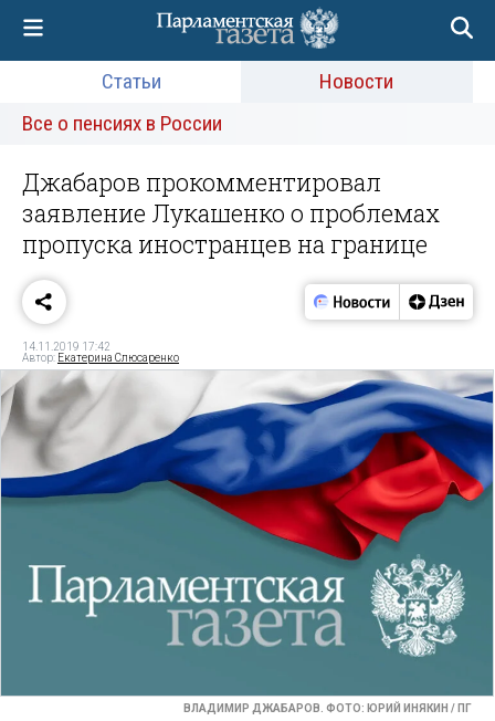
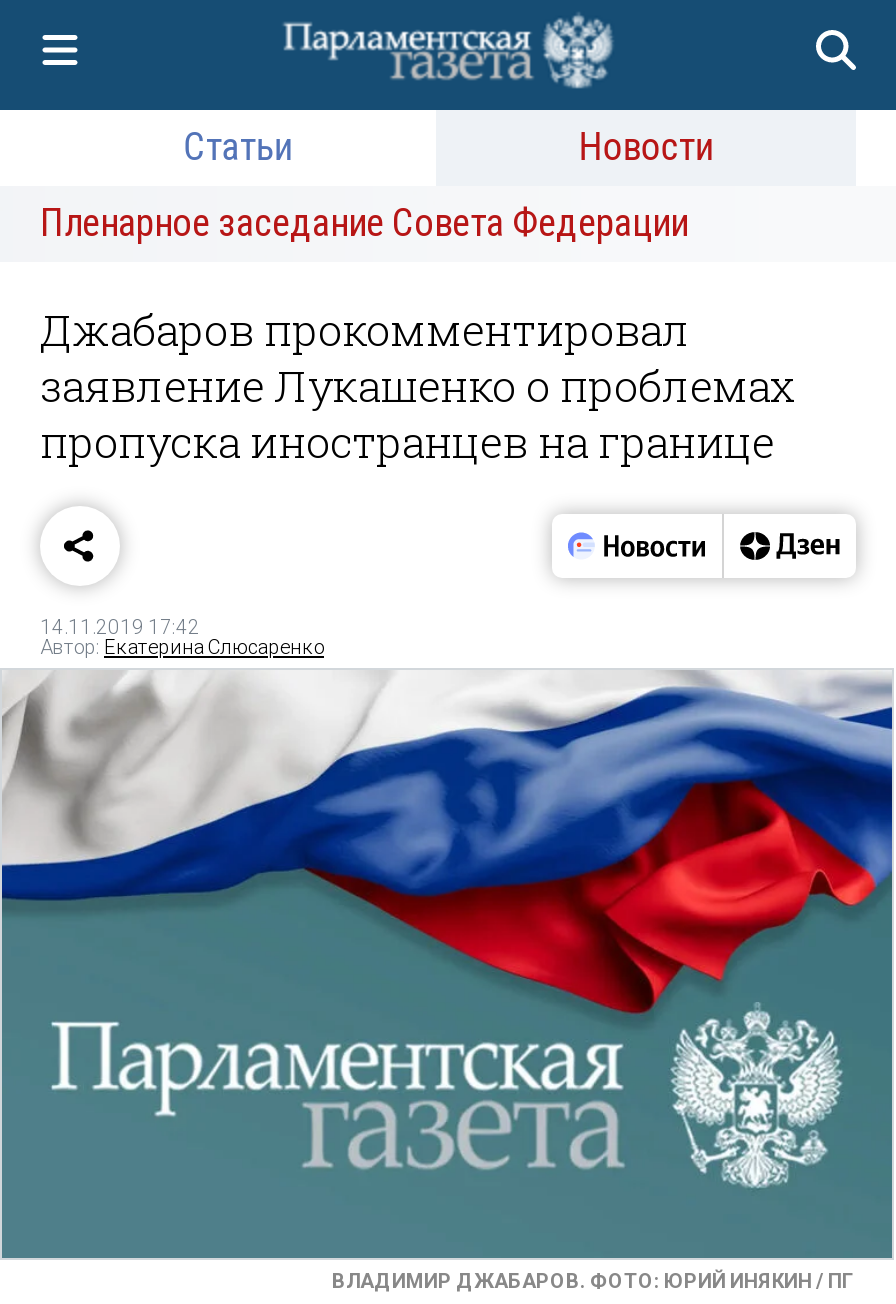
[22,111,222,136] Все о пенсиях в России -> [40,200,688,246] Пленарное заседание Совета Федерации

